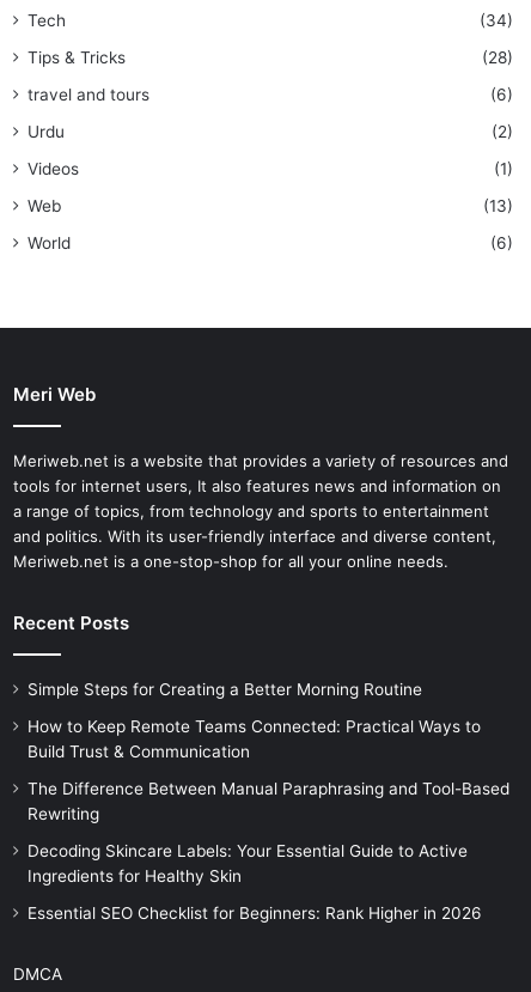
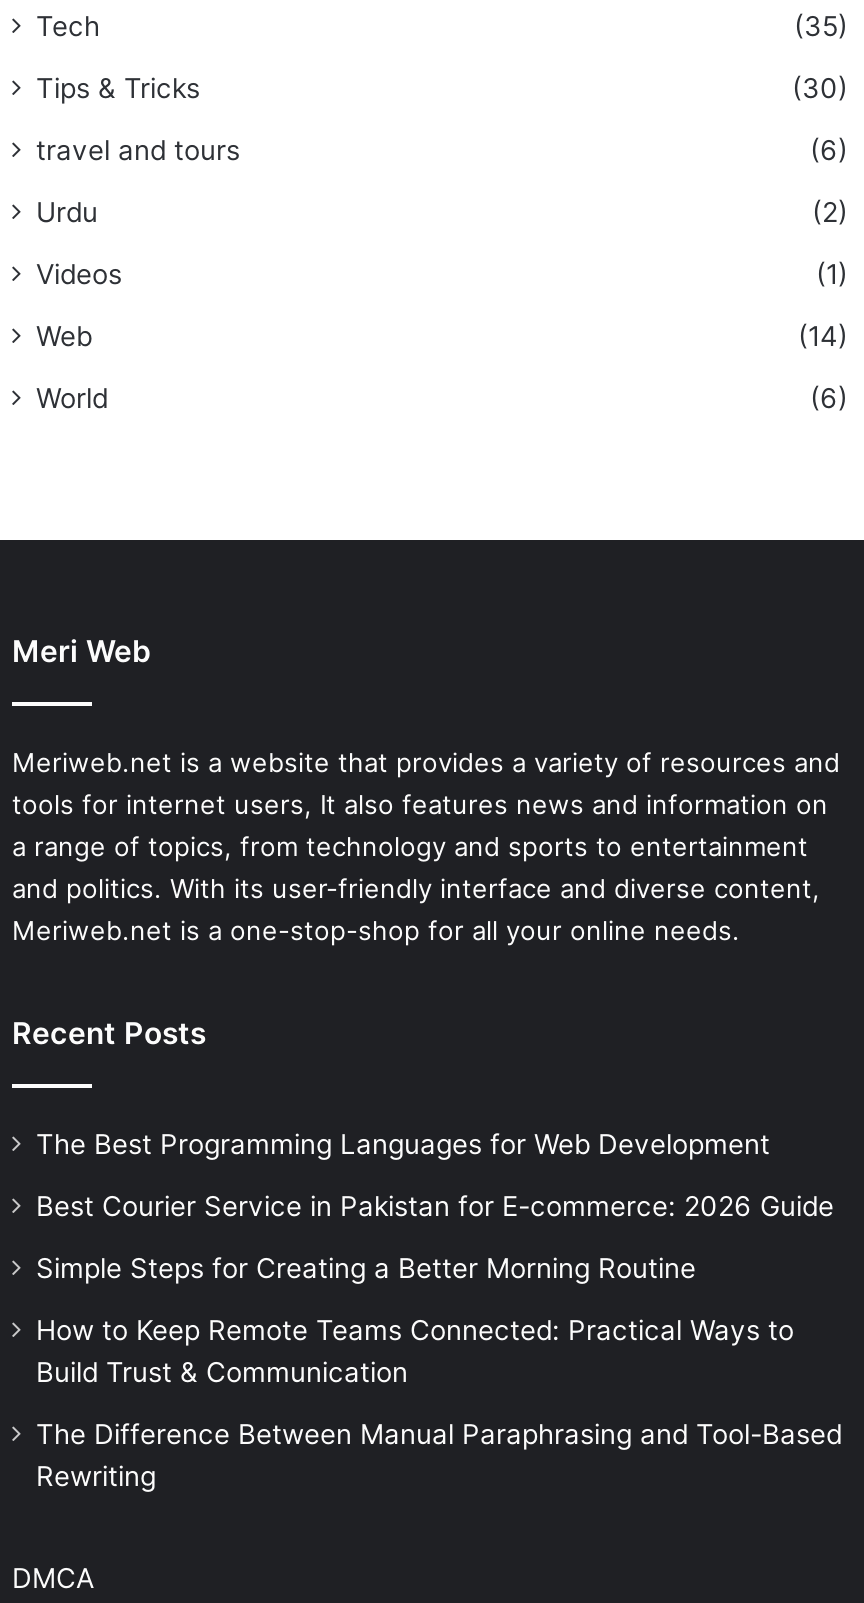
[480,10,513,30] (34) -> [794,9,848,41] (35)
[482,48,513,67] (28) -> [792,71,848,103] (30)
[483,196,513,215] (13) -> [798,319,848,351] (14)
none -> [36,1127,834,1221] The Best Programming Languages for Web Development | Best Courier Service in Pakistan for E-commerce: 2026 Guide
moved [28,679,509,823] -> [36,1251,842,1491]: Simple Steps for Creating a Better Morning Routine | How to Keep Remote Teams Connected: Practical Ways to | Build Trust & Communication | The Difference Between Manual Paraphrasing and Tool-Based | Rewriting
[28,841,482,922] Decoding Skincare Labels: Your Essential Guide to Active | Ingredients for Healthy Skin | Essential SEO Checklist for Beginners: Rank Higher in 2026 -> none

